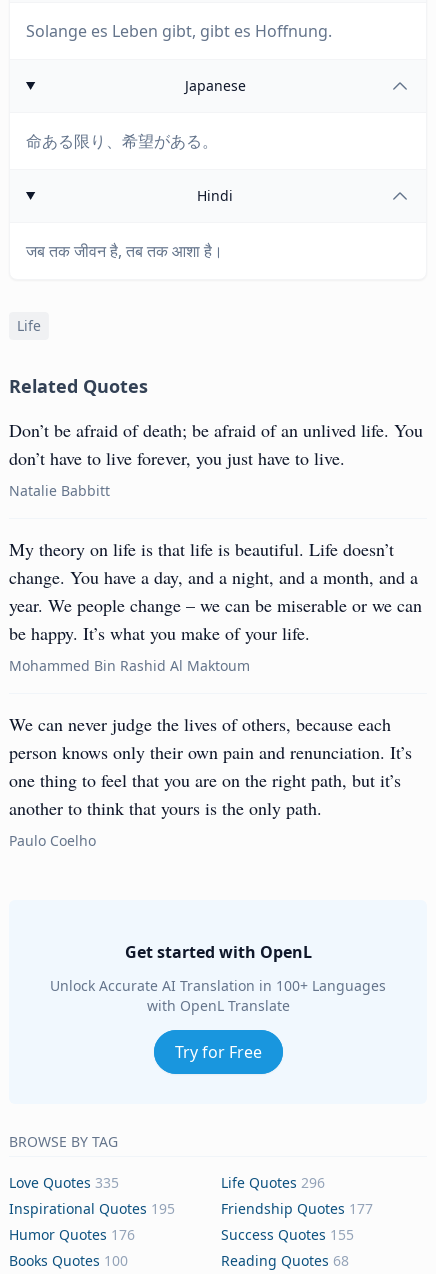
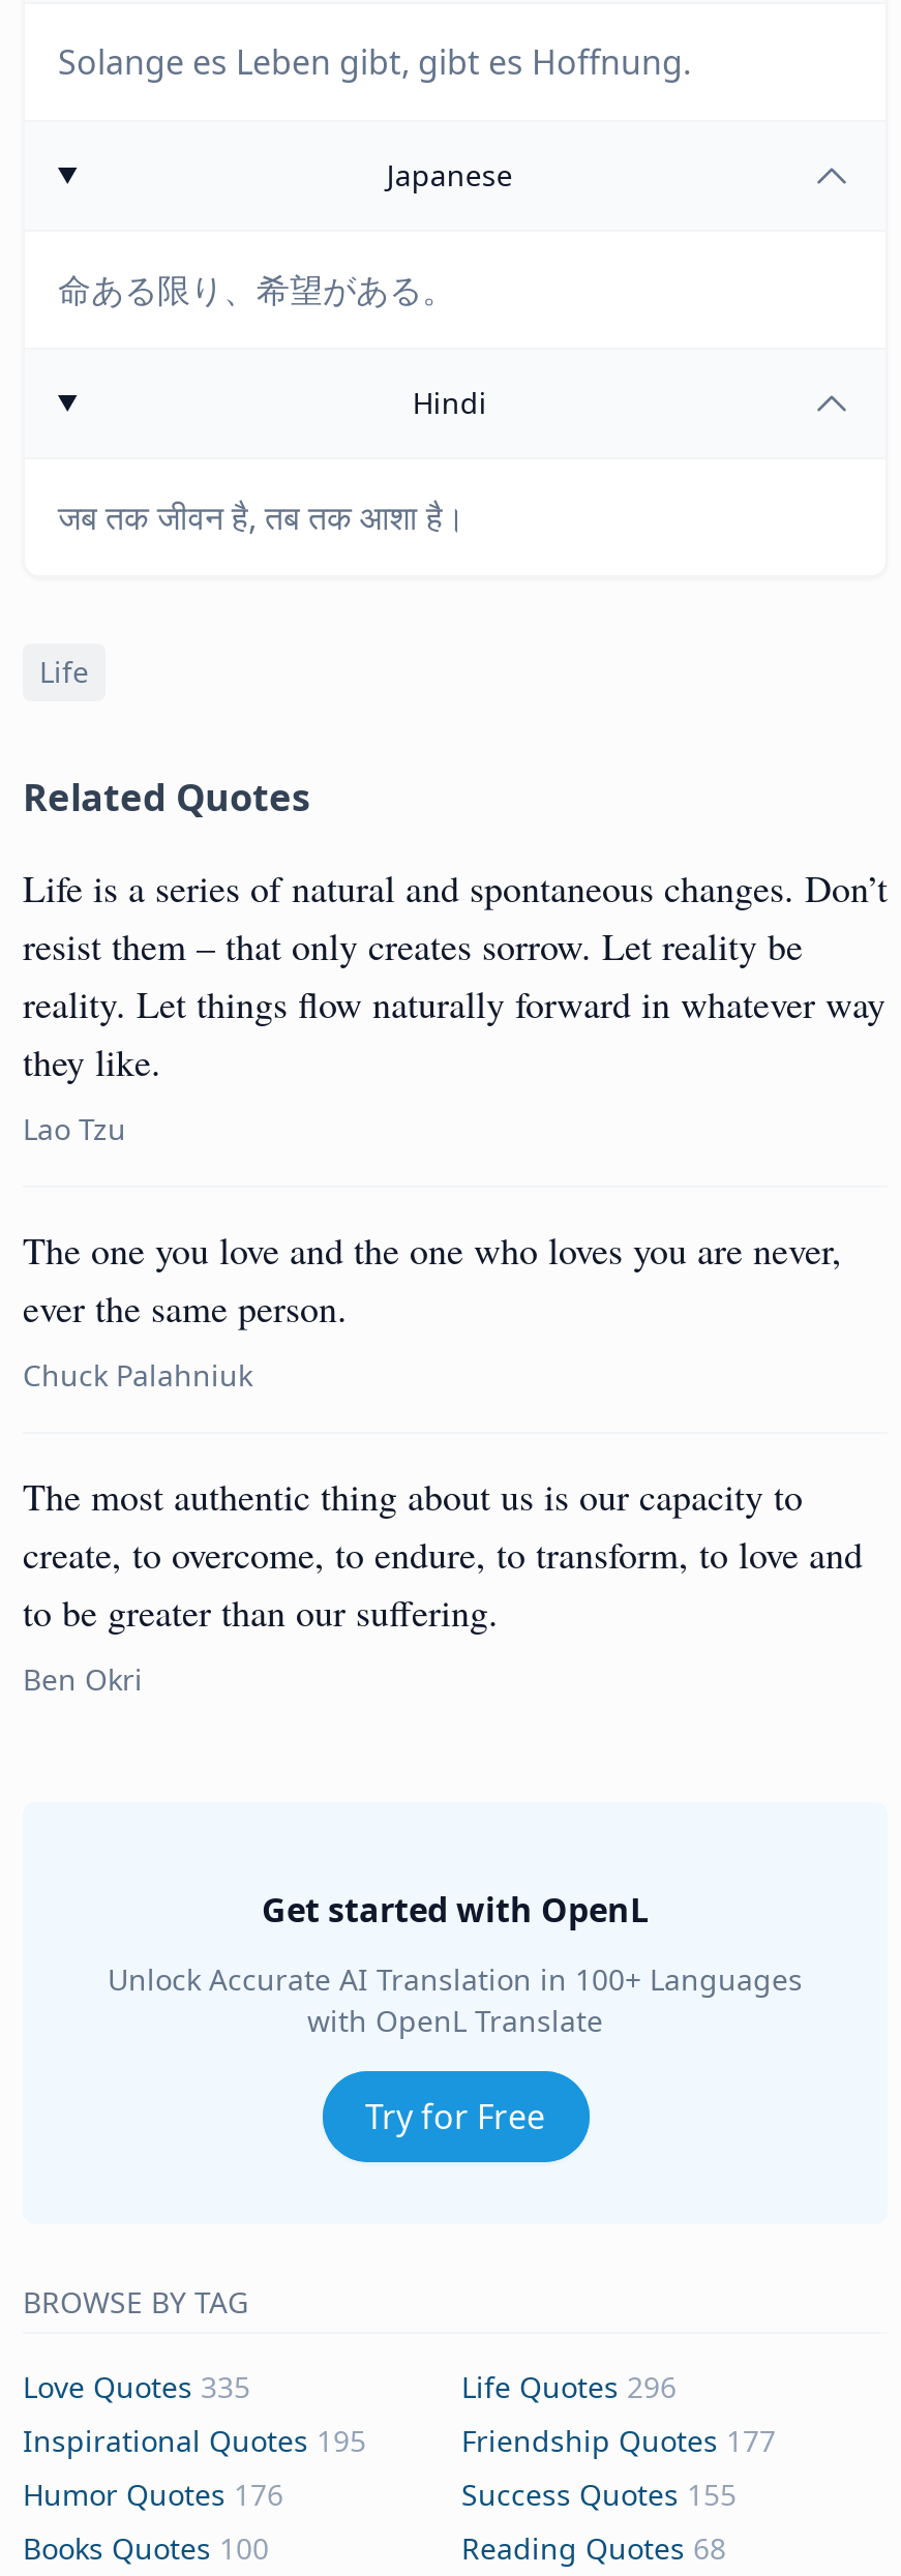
[9,418,423,470] Don’t be afraid of death; be afraid of an unlived life. You | don’t have to live forever, you just have to live. -> [23,863,888,1086] Life is a series of natural and spontaneous changes. Don’t | resist them – that only creates sorrow. Let reality be | reality. Let things flow naturally forward in whatever way | they like.
[9,481,110,500] Natalie Babbitt -> [23,1109,126,1148] Lao Tzu
[9,537,422,645] My theory on life is that life is beautiful. Life doesn’t | change. You have a day, and a night, and a month, and a | year. We people change – we can be miserable or we can | be happy. It’s what you make of your life. -> [23,1225,842,1332] The one you love and the one who loves you are never, | ever the same person.
[9,656,250,675] Mohammed Bin Rashid Al Maktoum -> [23,1355,252,1395] Chuck Palahniuk
[9,712,412,820] We can never judge the lives of others, because each | person knows only their own pain and renunciation. It’s | one thing to feel that you are on the right path, but it’s | another to think that yours is the only path. -> [23,1471,863,1637] The most authentic thing about us is our capacity to | create, to overcome, to endure, to transform, to love and | to be greater than our suffering.
[9,831,96,850] Paulo Coelho -> [23,1659,143,1699] Ben Okri

